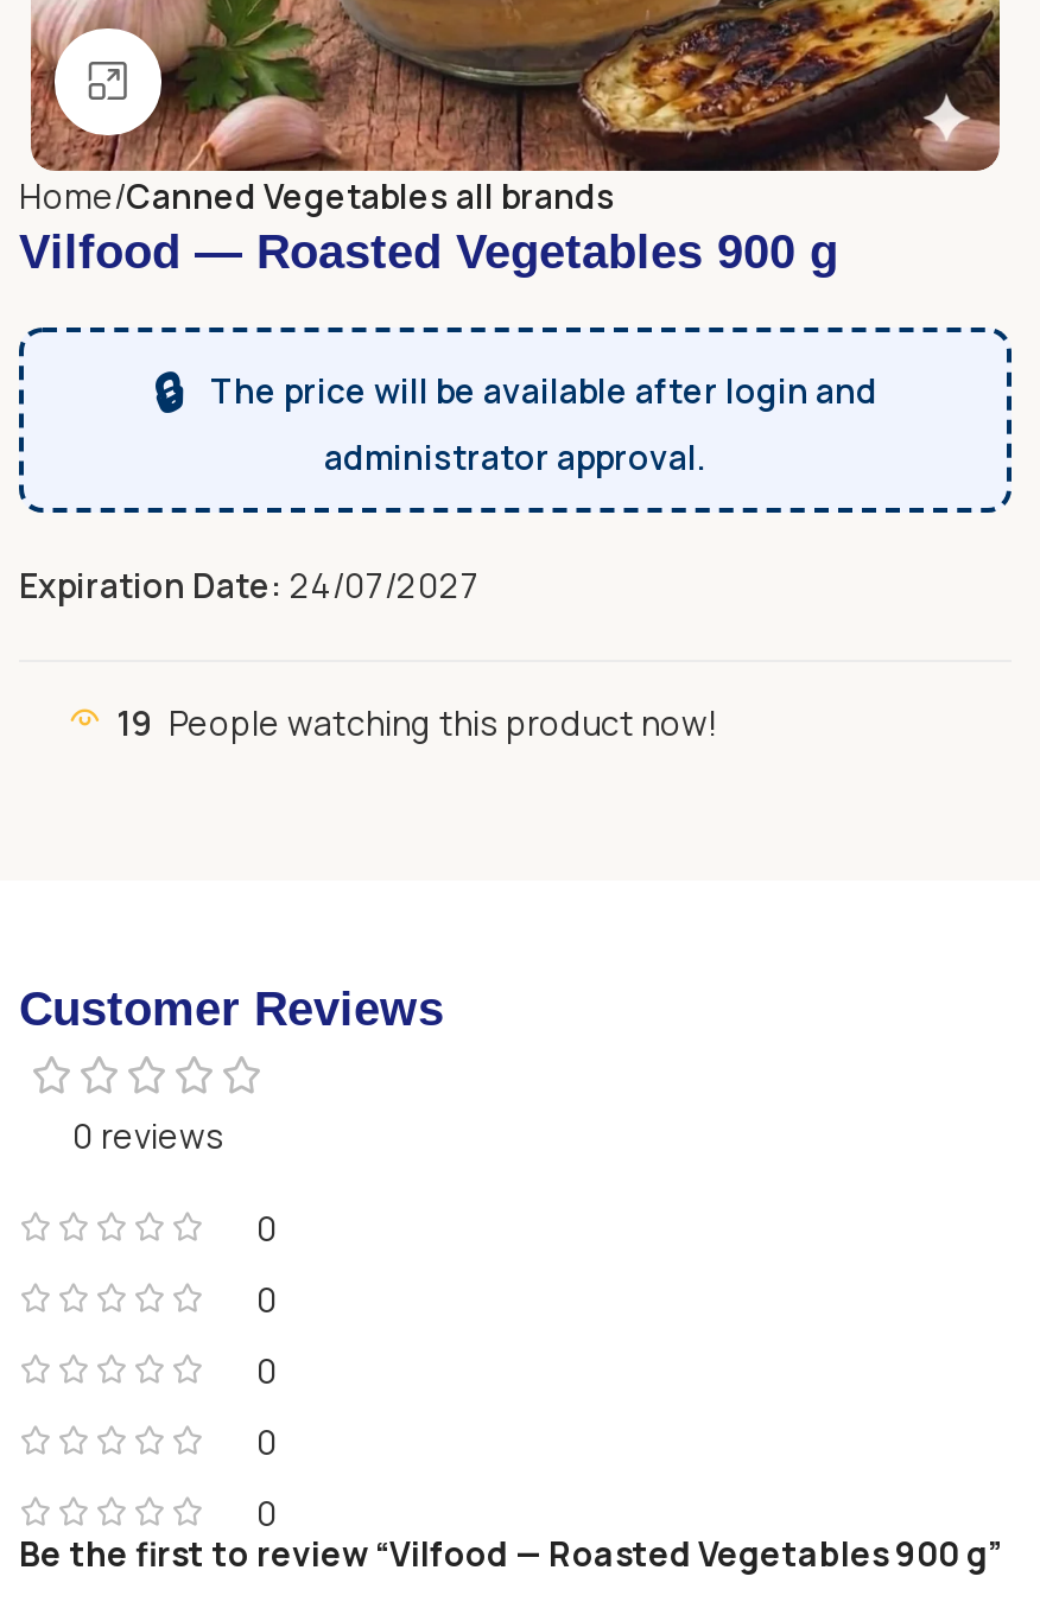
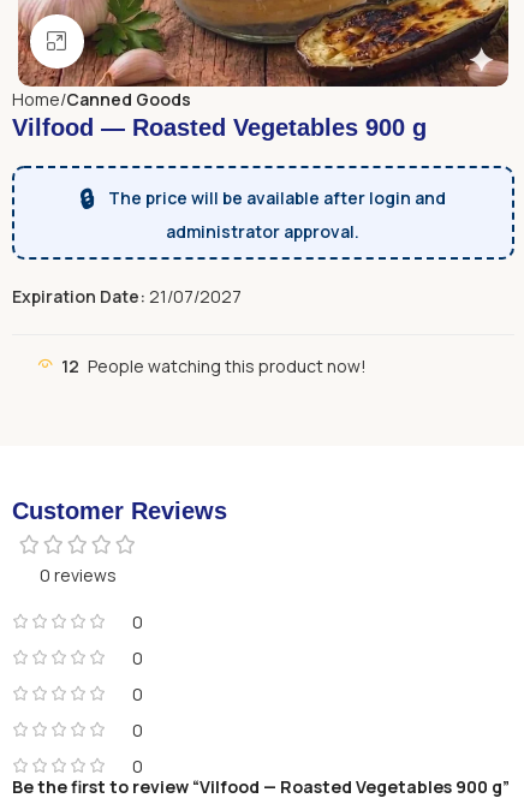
[19,173,615,218] Home Canned Vegetables all brands -> [12,88,191,111] Home Canned Goods
[19,562,480,608] Expiration Date: 24/07/2027 -> [12,285,242,308] Expiration Date: 21/07/2027
[116,700,719,745] 19 People watching this product now! -> [61,355,367,377] 12 People watching this product now!

